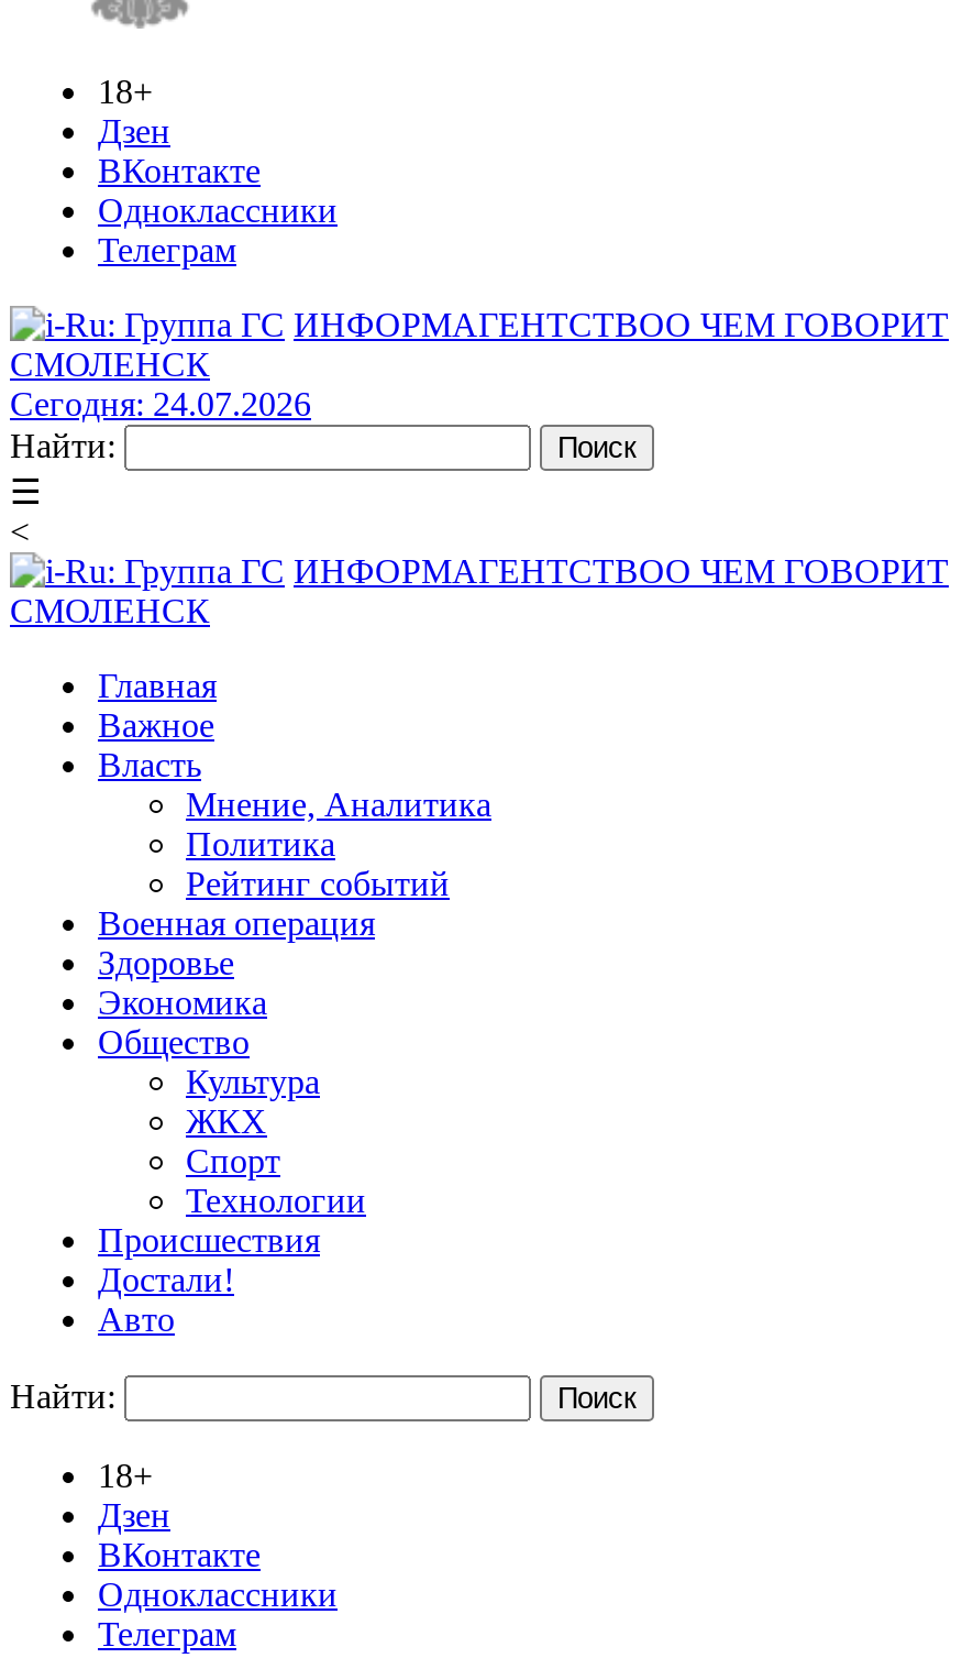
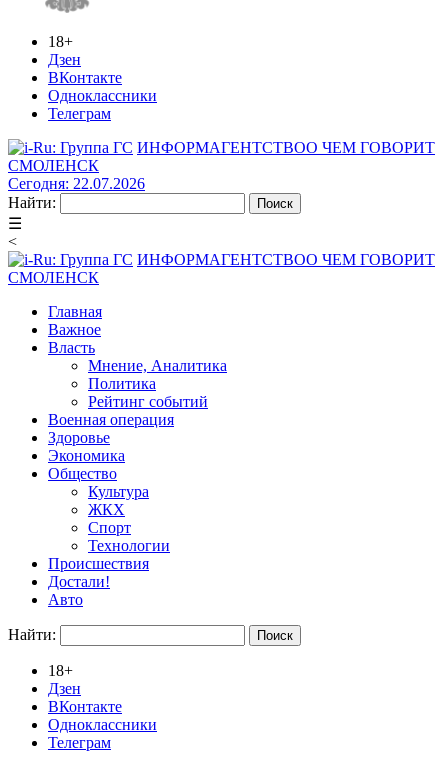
[10,385,311,422] Сегодня: 24.07.2026 -> [8,175,145,192] Сегодня: 22.07.2026

